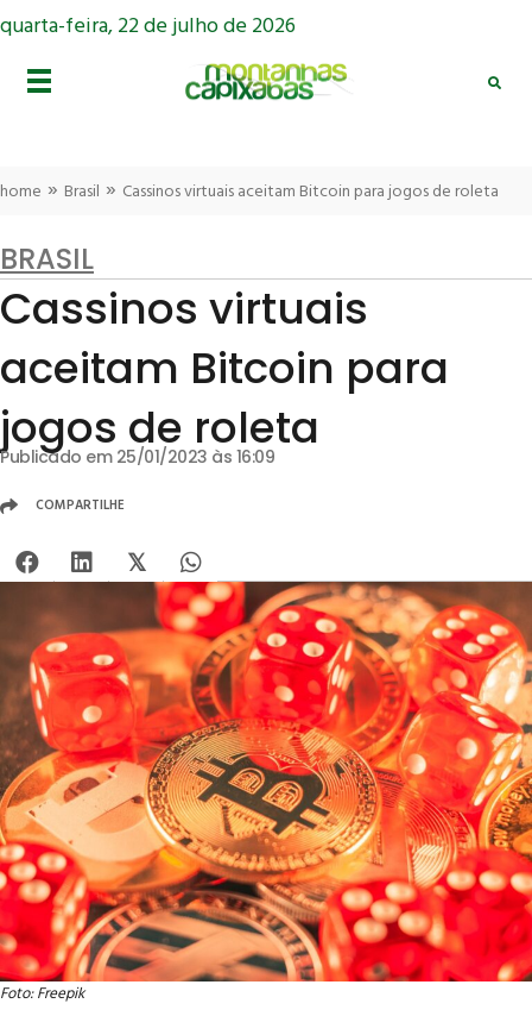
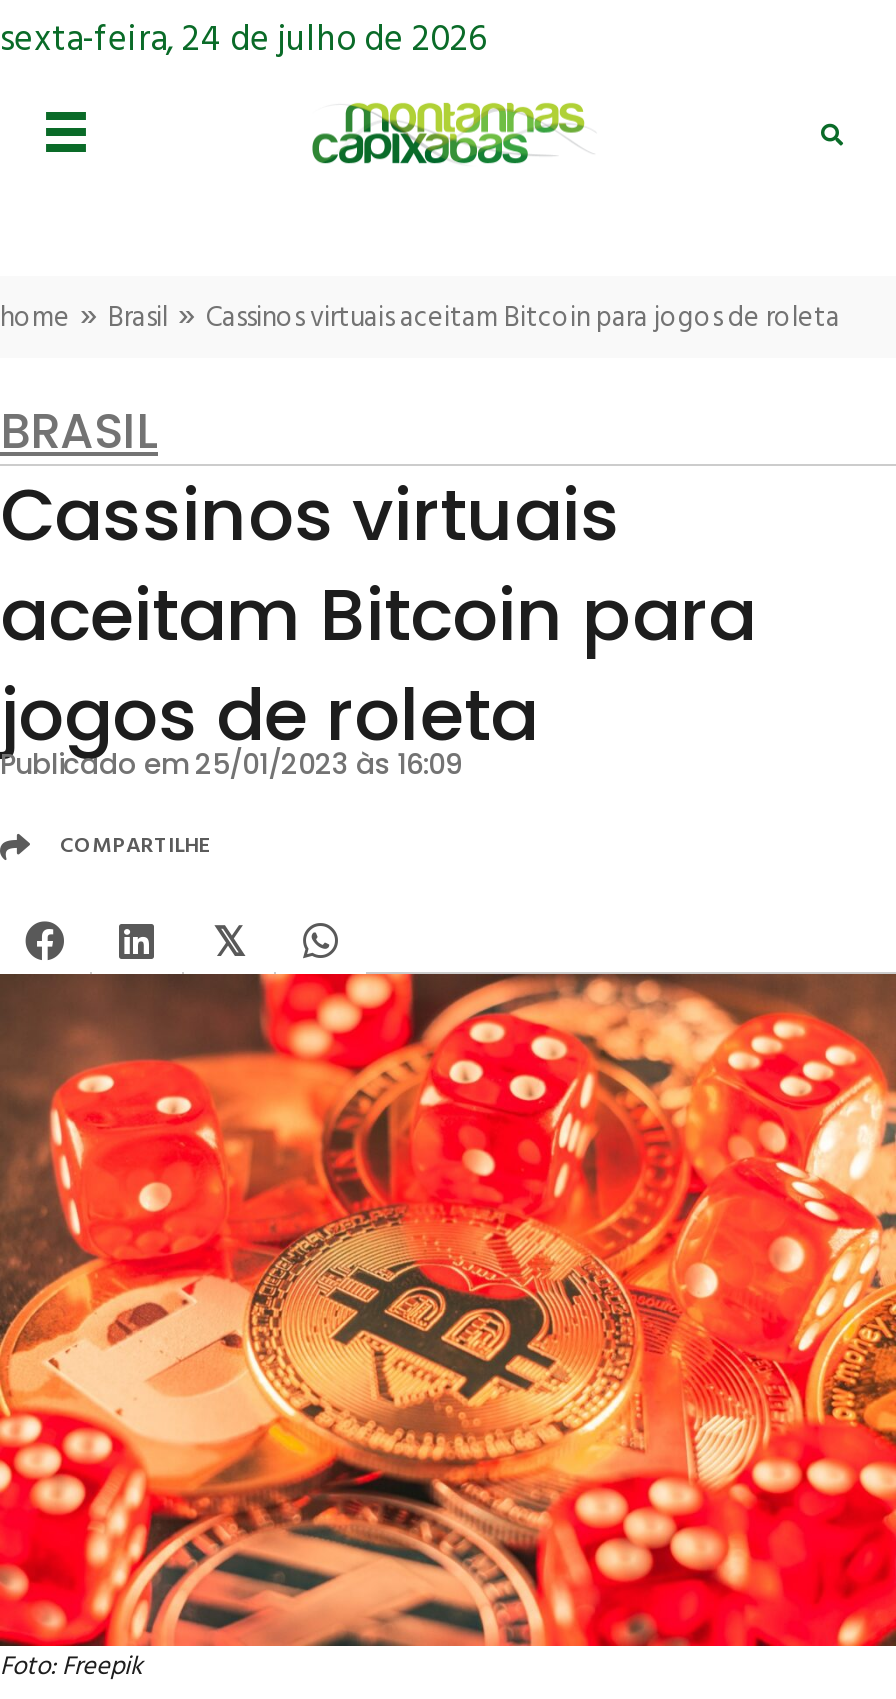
[0,10,296,44] quarta-feira, 22 de julho de 2026 -> [0,12,486,70] sexta-feira, 24 de julho de 2026

